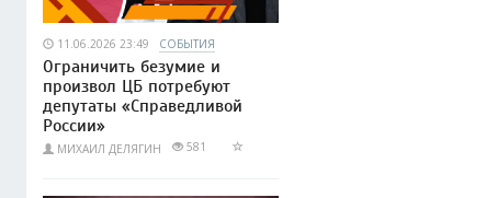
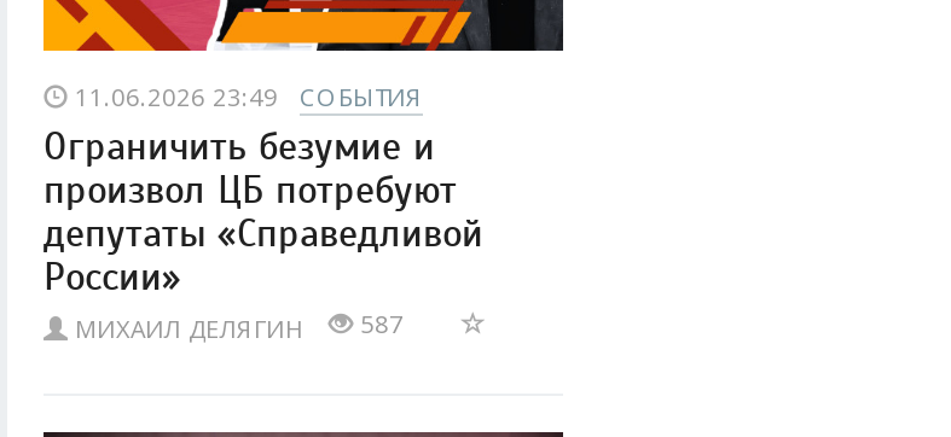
[57,139,213,157] МИХАИЛ ДЕЛЯГИН 581 -> [75,307,418,346] МИХАИЛ ДЕЛЯГИН 587

